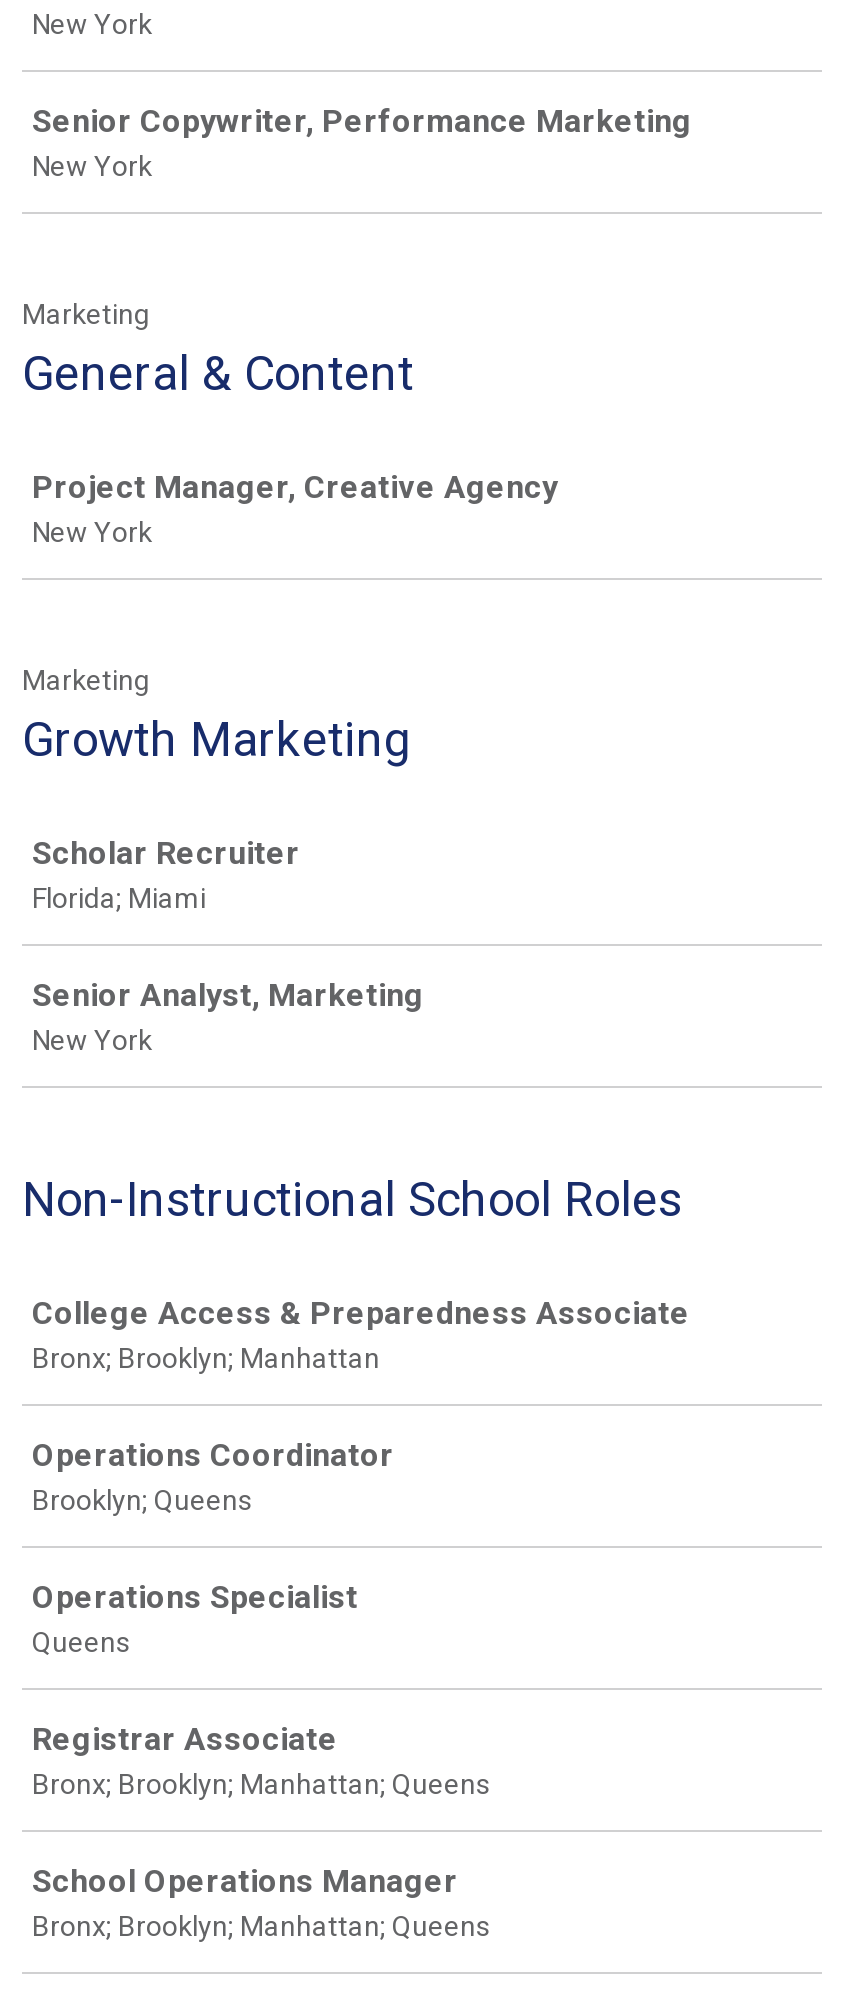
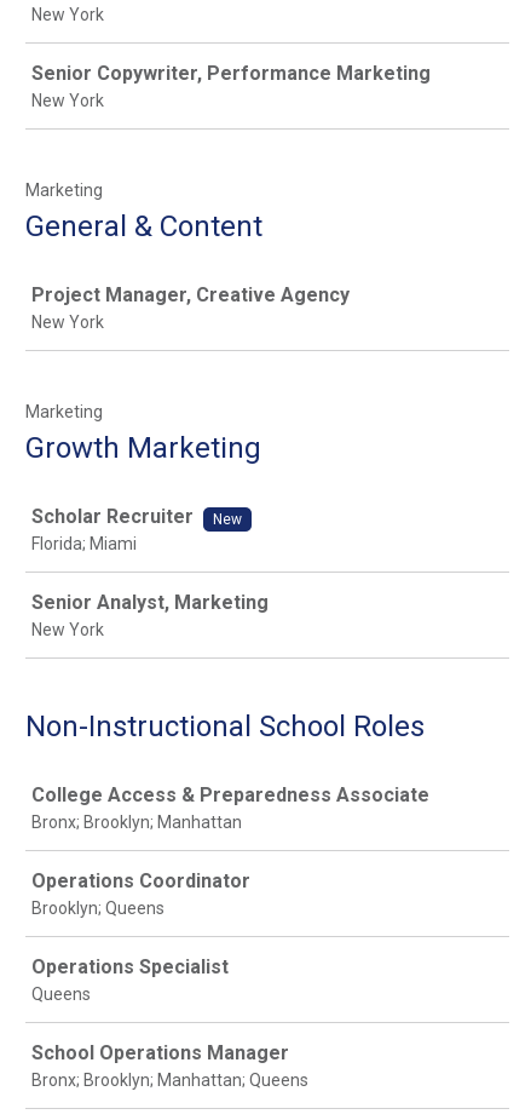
none -> [213,511,242,528] New
[32,1720,490,1800] Registrar Associate | Bronx; Brooklyn; Manhattan; Queens -> none

